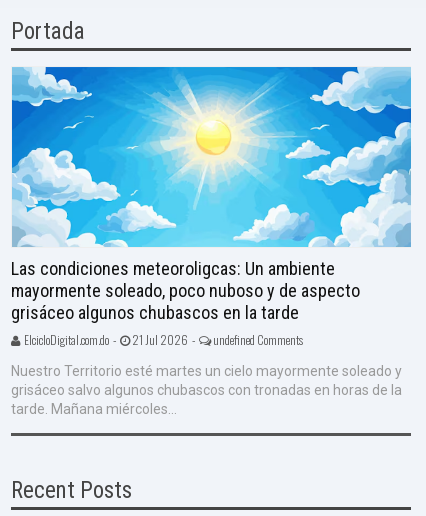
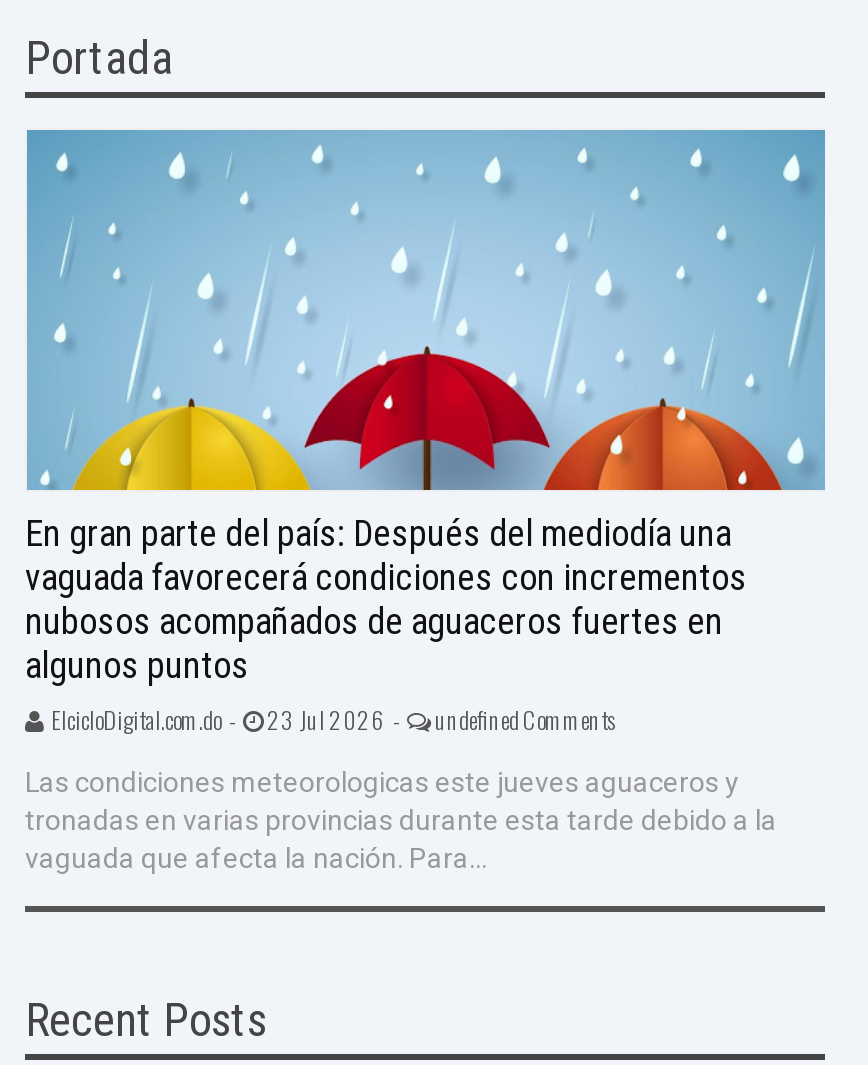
[11,67,411,348] [image] | Las condiciones meteoroligcas: Un ambiente | mayormente soleado, poco nuboso y de aspecto | grisáceo algunos chubascos en la tarde | ElcicloDigital.com.do - 21 Jul 2026 - -> [25,128,823,735] [image] | En gran parte del país: Después del mediodía una | vaguada favorecerá condiciones con incrementos | nubosos acompañados de aguaceros fuertes en | algunos puntos | ElcicloDigital.com.do - 23 Jul 2026 -
[11,363,402,417] Nuestro Territorio esté martes un cielo mayormente soleado y | grisáceo salvo algunos chubascos con tronadas en horas de la | tarde. Mañana miércoles... -> [25,765,777,873] Las condiciones meteorologicas este jueves aguaceros y | tronadas en varias provincias durante esta tarde debido a la | vaguada que afecta la nación. Para...

